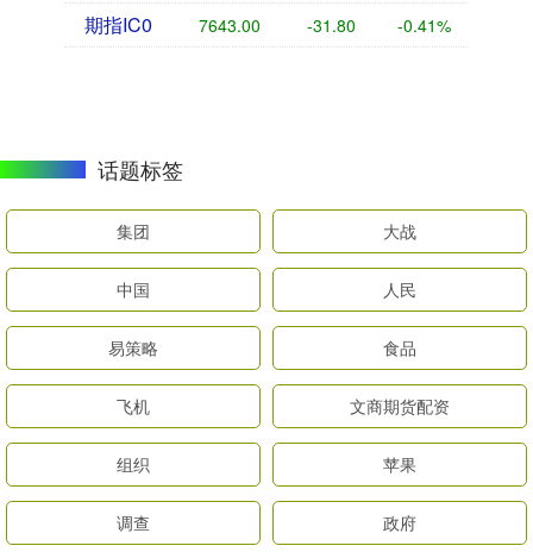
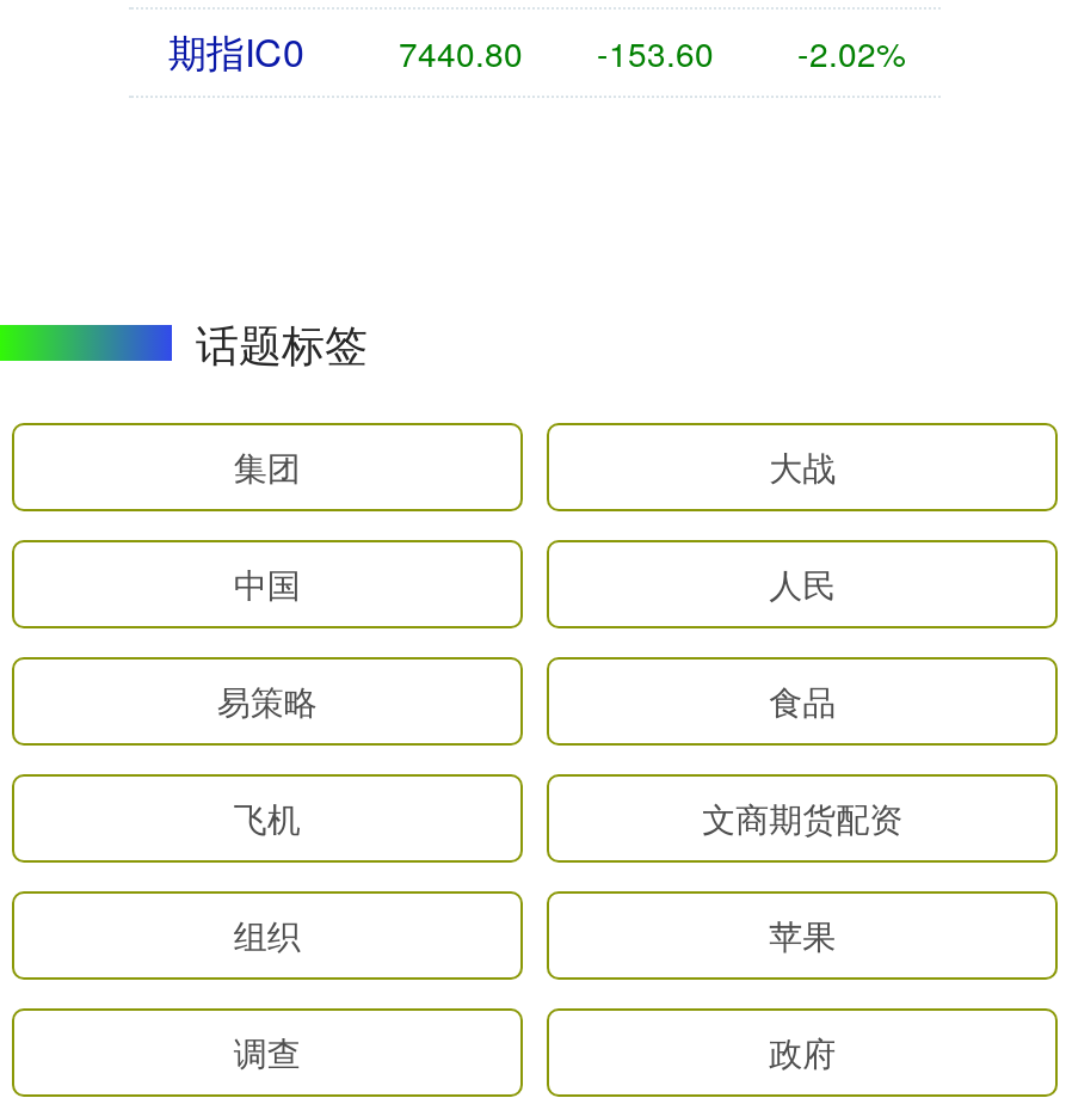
[199,14,261,37] 7643.00 -> [399,30,523,77] 7440.80
[307,14,356,37] -31.80 -> [597,30,714,77] -153.60
[397,14,451,37] -0.41% -> [797,30,905,77] -2.02%

